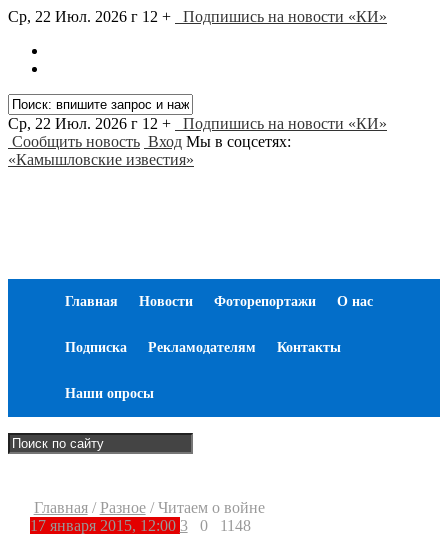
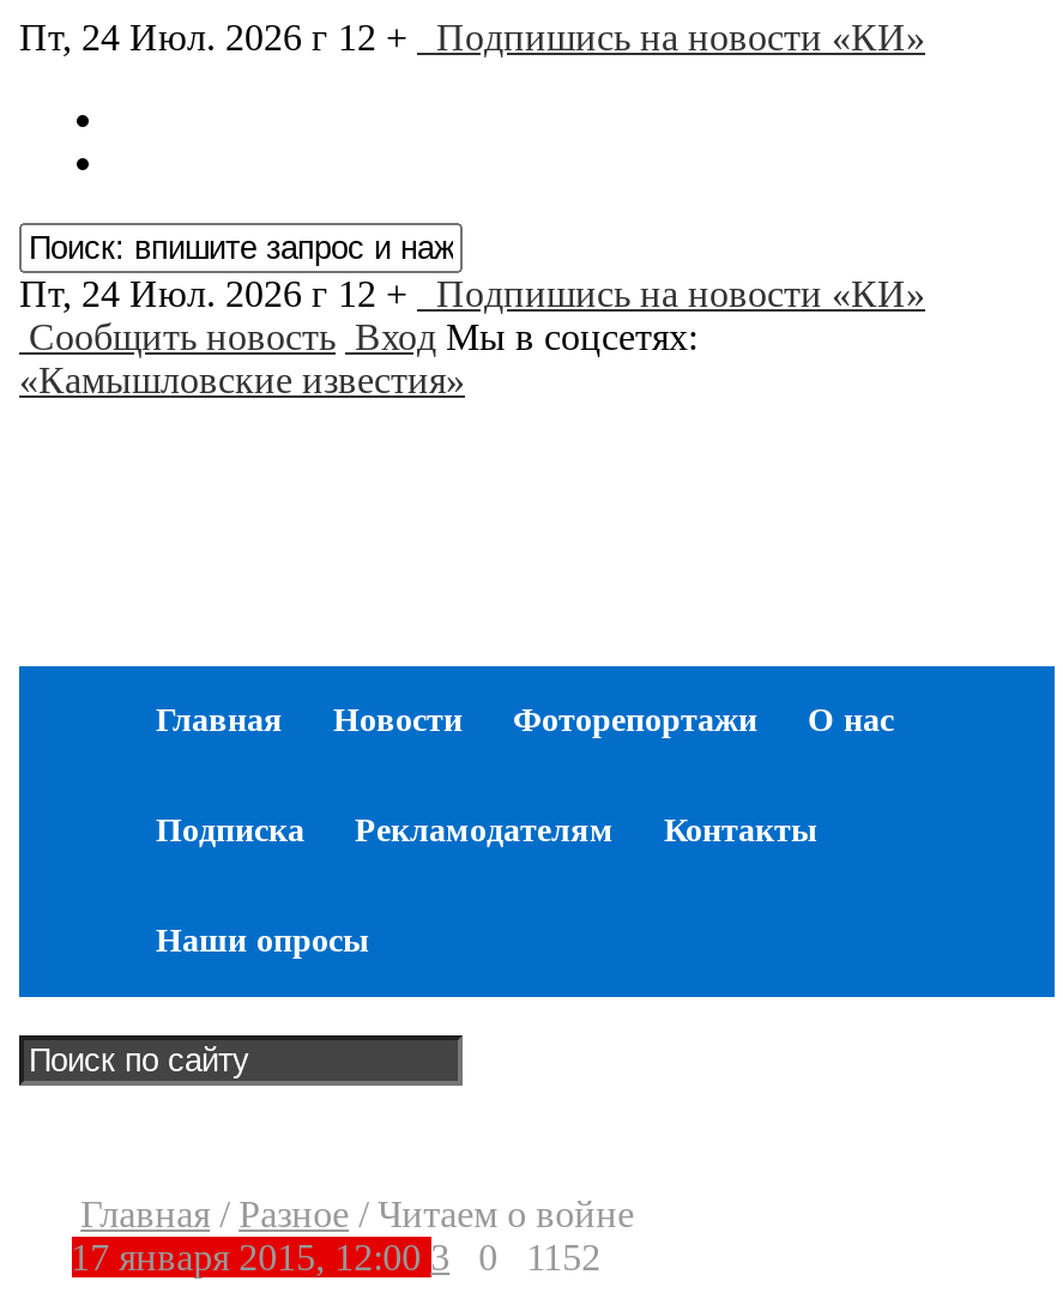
[8,8,387,25] Ср, 22 Июл. 2026 г 12 + Подпишись на новости «КИ» -> [19,17,925,58] Пт, 24 Июл. 2026 г 12 + Подпишись на новости «КИ»
[8,115,387,132] Ср, 22 Июл. 2026 г 12 + Подпишись на новости «КИ» -> [19,273,925,314] Пт, 24 Июл. 2026 г 12 + Подпишись на новости «КИ»
[200,517,251,534] 0 1148 -> [478,1237,601,1277] 0 1152

